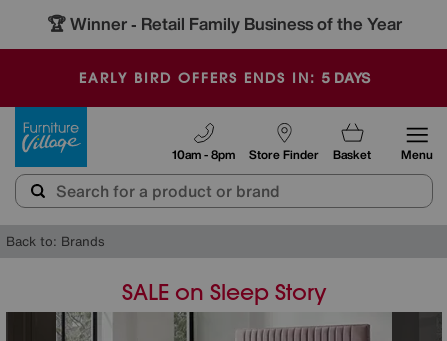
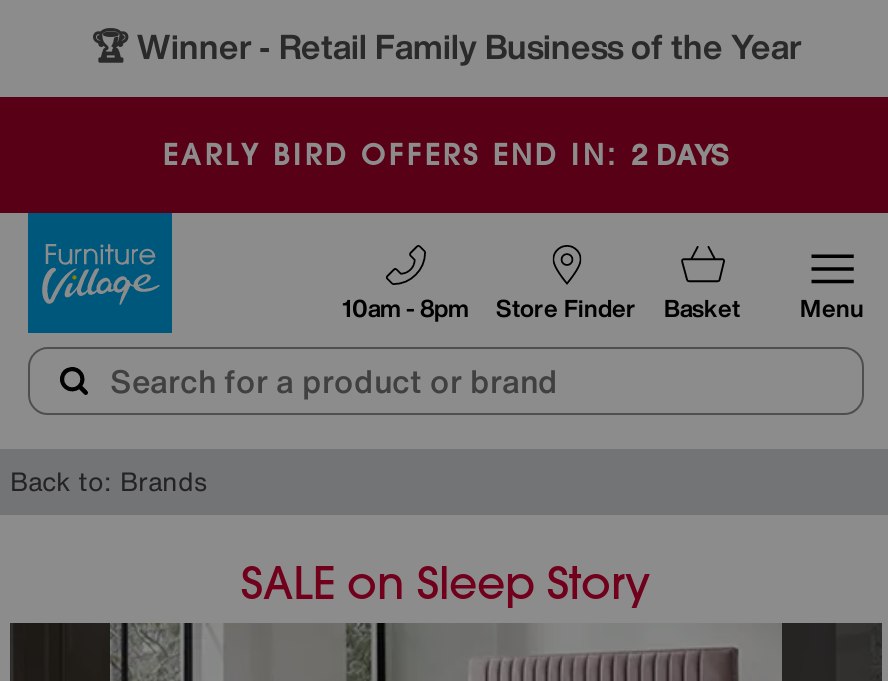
[78,67,369,88] EARLY BIRD OFFERS ENDS IN: 5 DAYS -> [164,133,728,175] EARLY BIRD OFFERS END IN: 2 DAYS

